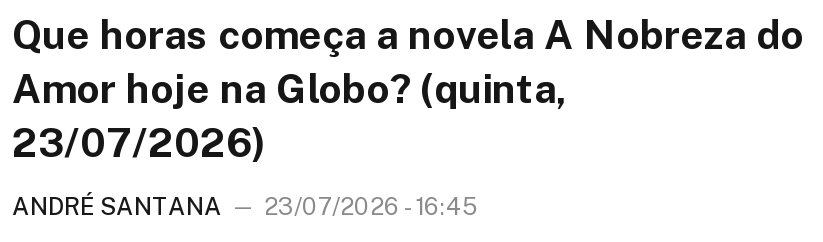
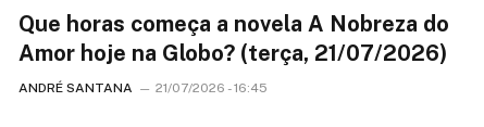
[12,65,566,167] Amor hoje na Globo? (quinta, | 23/07/2026) -> [18,40,447,66] Amor hoje na Globo? (terça, 21/07/2026)
[12,193,478,221] ANDRÉ SANTANA 23/07/2026 - 16:45 -> [18,80,268,96] ANDRÉ SANTANA 21/07/2026 - 16:45

